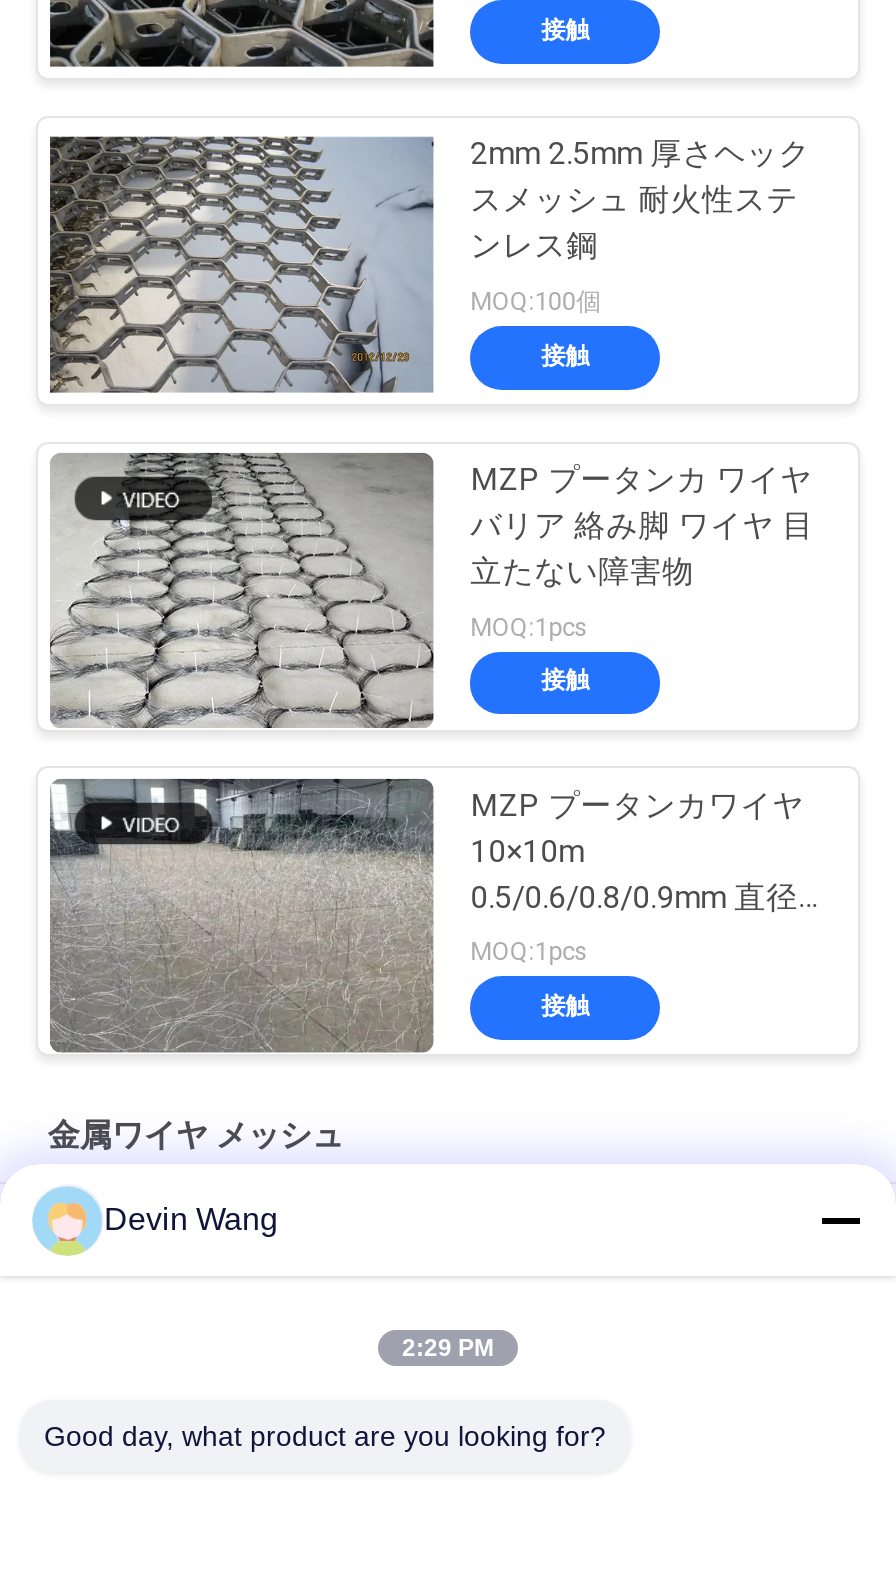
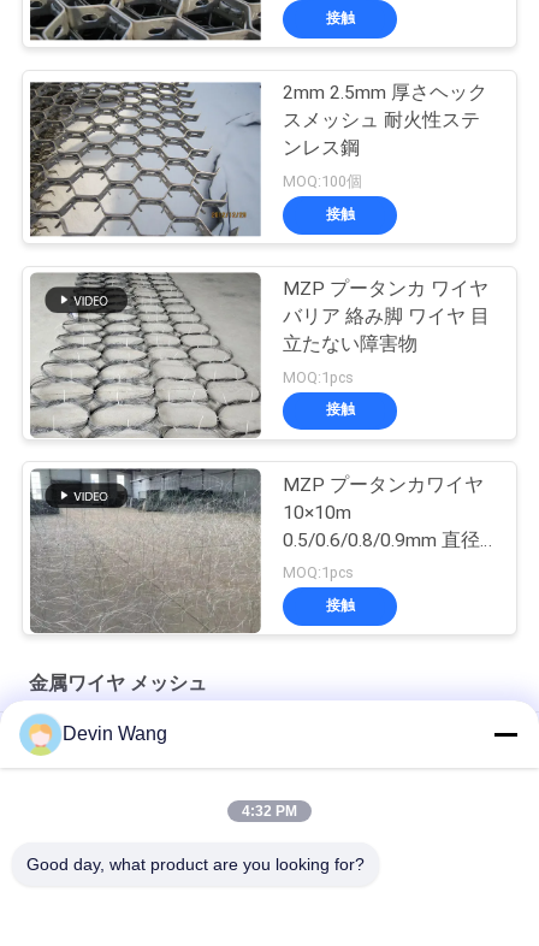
[402,1334,494,1362] 2:29 PM -> [242,803,297,820] 4:32 PM

